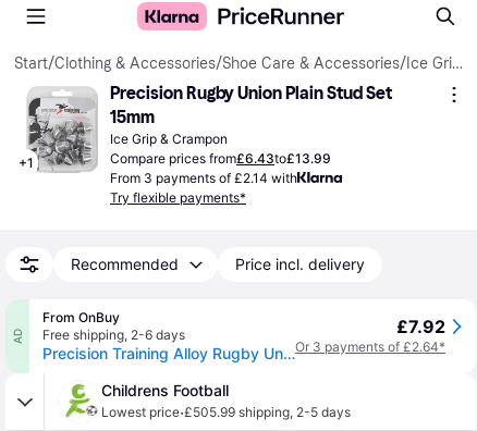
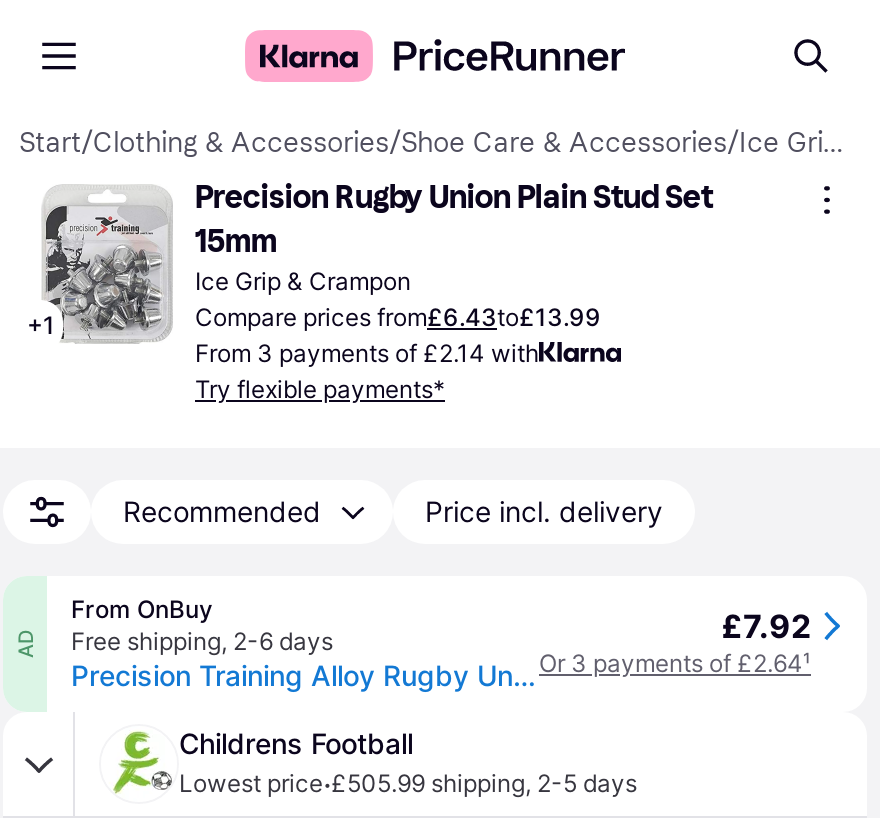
[295,338,445,355] Or 3 payments of £2.64* -> [539,648,811,678] Or 3 payments of £2.64¹

